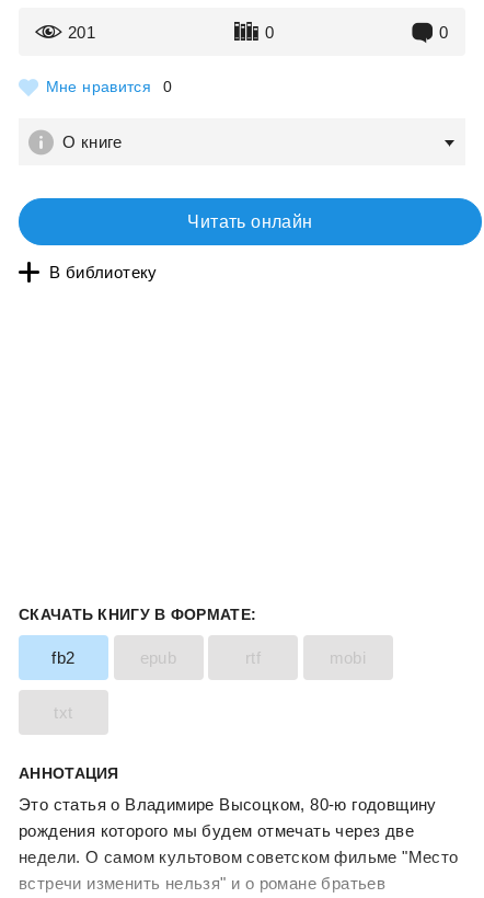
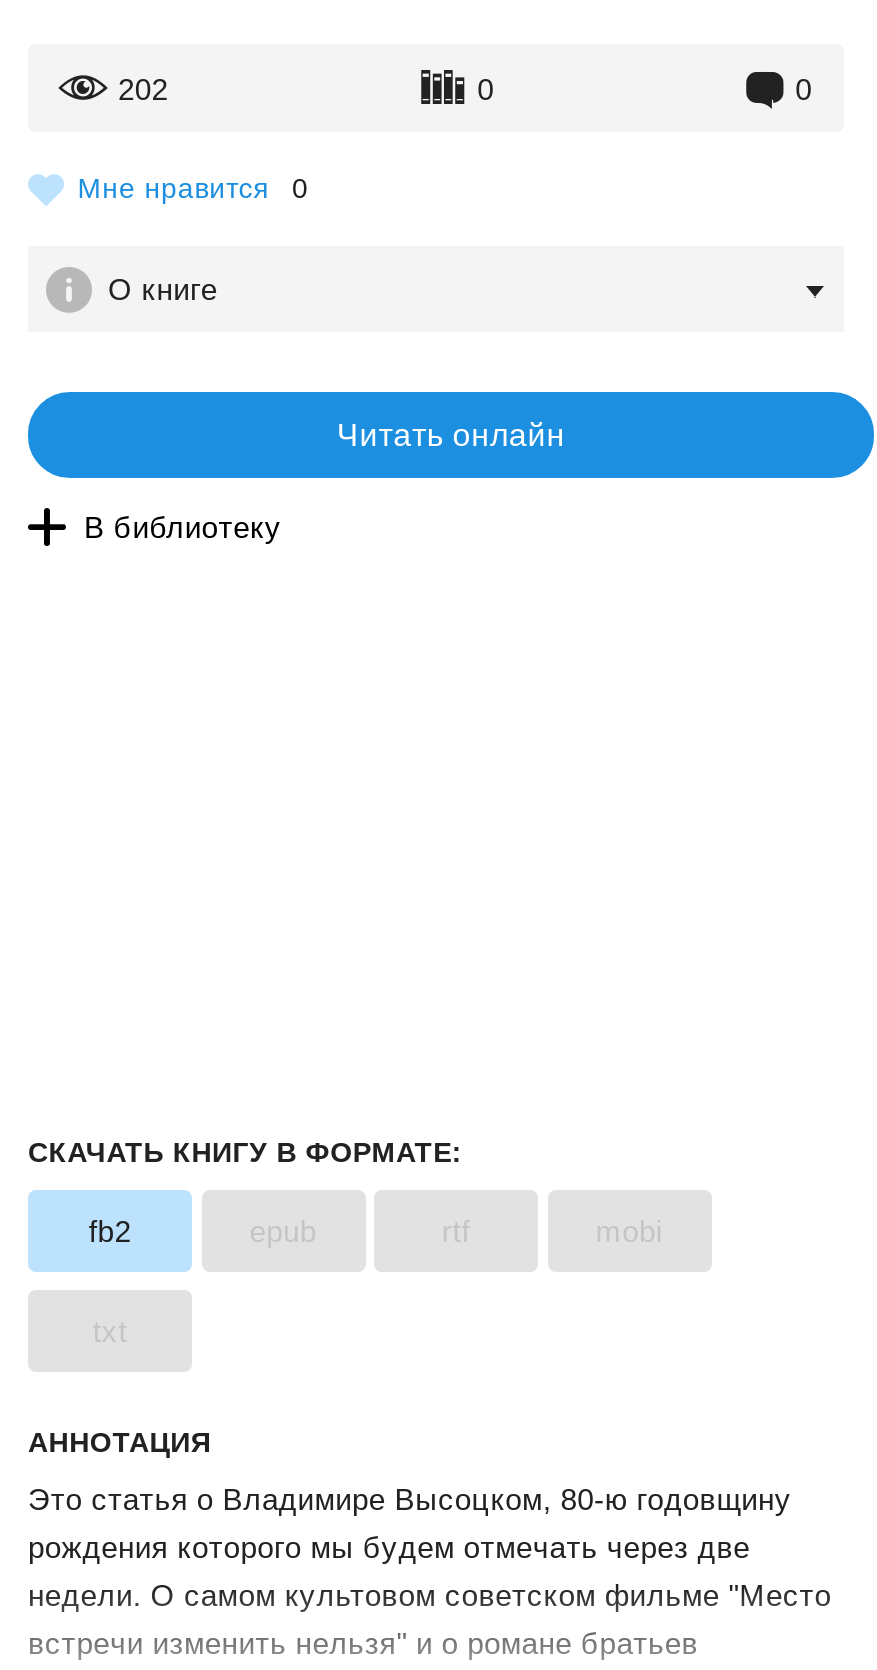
[68,23,95,42] 201 -> [118,72,168,106] 202

